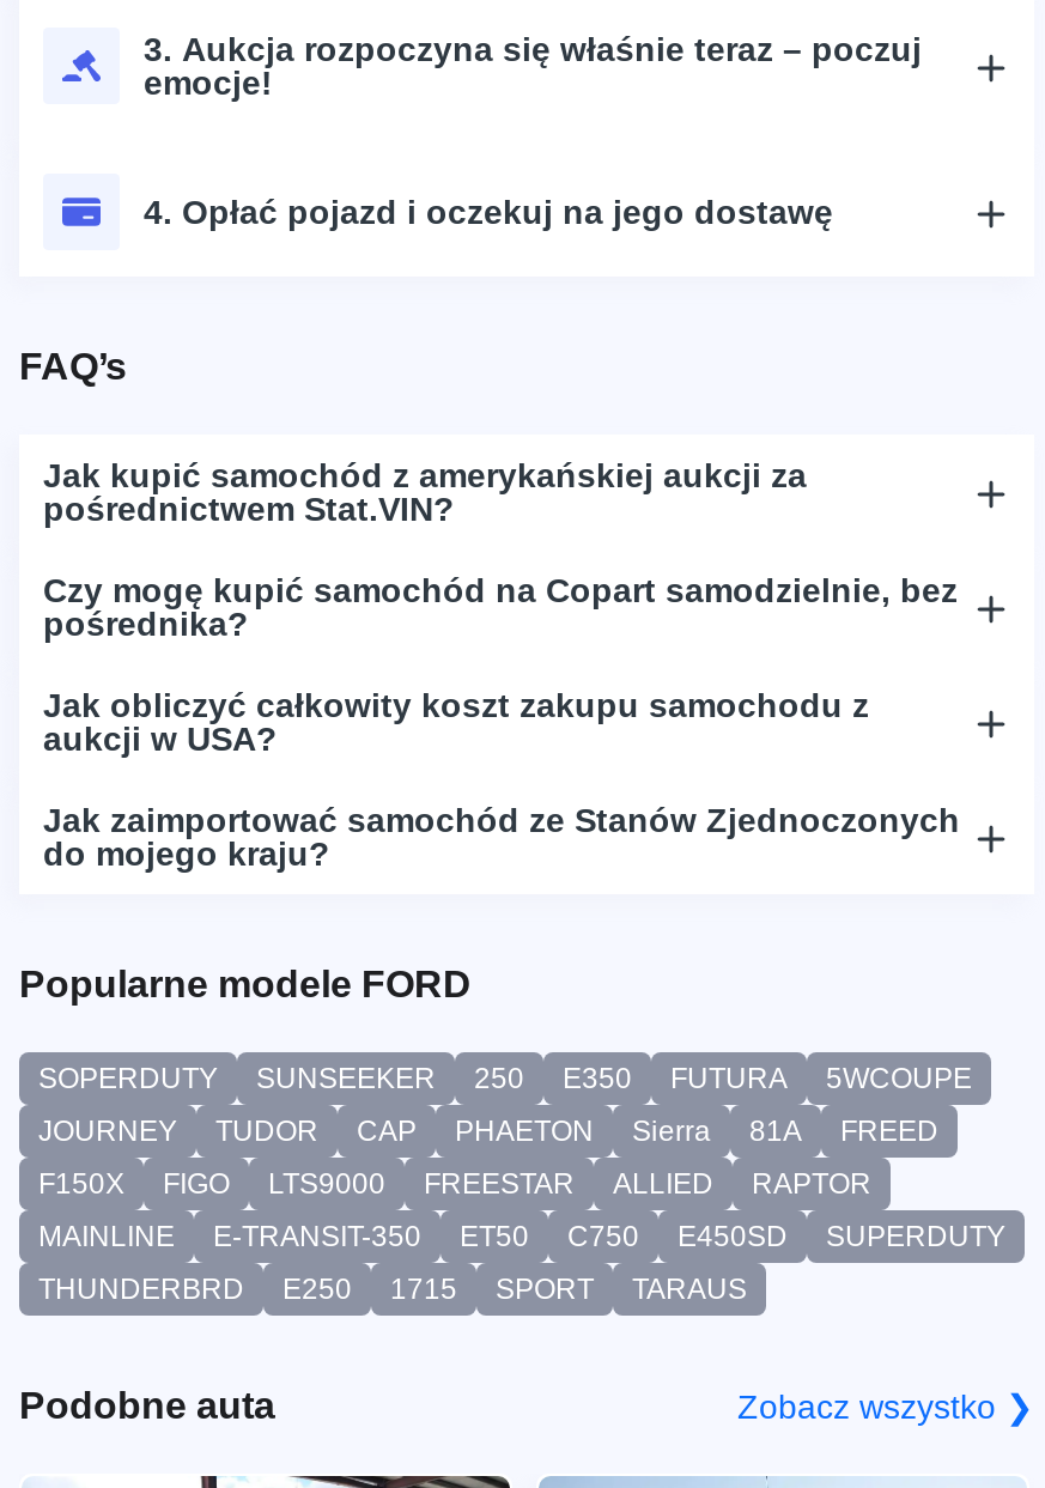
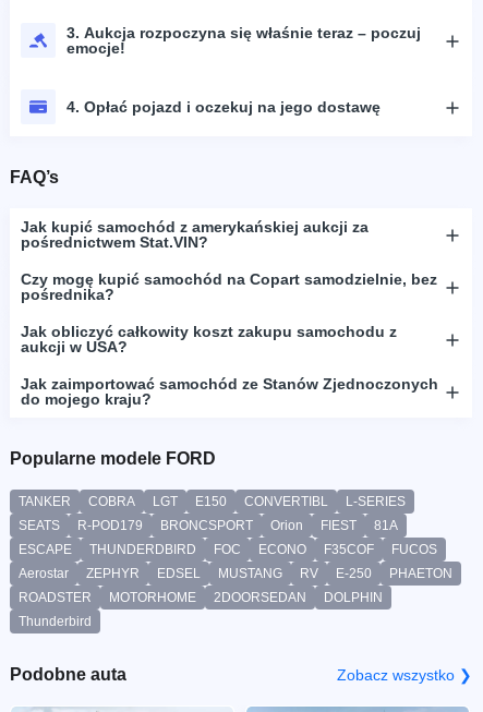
[38,1061,972,1095] SOPERDUTY | SUNSEEKER | 250 | E350 | FUTURA | 5WCOUPE -> [19,494,406,509] TANKER | COBRA | LGT | E150 | CONVERTIBL | L-SERIES
[38,1114,711,1148] JOURNEY | TUDOR | CAP | PHAETON | Sierra -> [19,518,357,533] SEATS | R-POD179 | BRONCSPORT | Orion | FIEST
[840,1114,938,1148] FREED -> [19,542,437,557] ESCAPE | THUNDERDBIRD | FOC | ECONO | F35COF | FUCOS
[38,1167,871,1200] F150X | FIGO | LTS9000 | FREESTAR | ALLIED | RAPTOR -> [19,566,452,581] Aerostar | ZEPHYR | EDSEL | MUSTANG | RV | E-250 | PHAETON
[38,1219,1005,1253] MAINLINE | E-TRANSIT-350 | ET50 | C750 | E450SD | SUPERDUTY -> [19,590,383,605] ROADSTER | MOTORHOME | 2DOORSEDAN | DOLPHIN
[38,1272,747,1306] THUNDERBRD | E250 | 1715 | SPORT | TARAUS -> [19,614,92,629] Thunderbird

